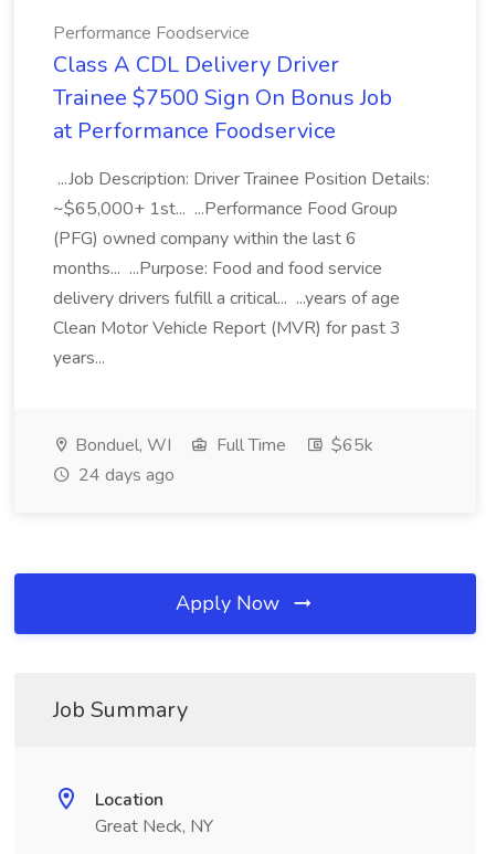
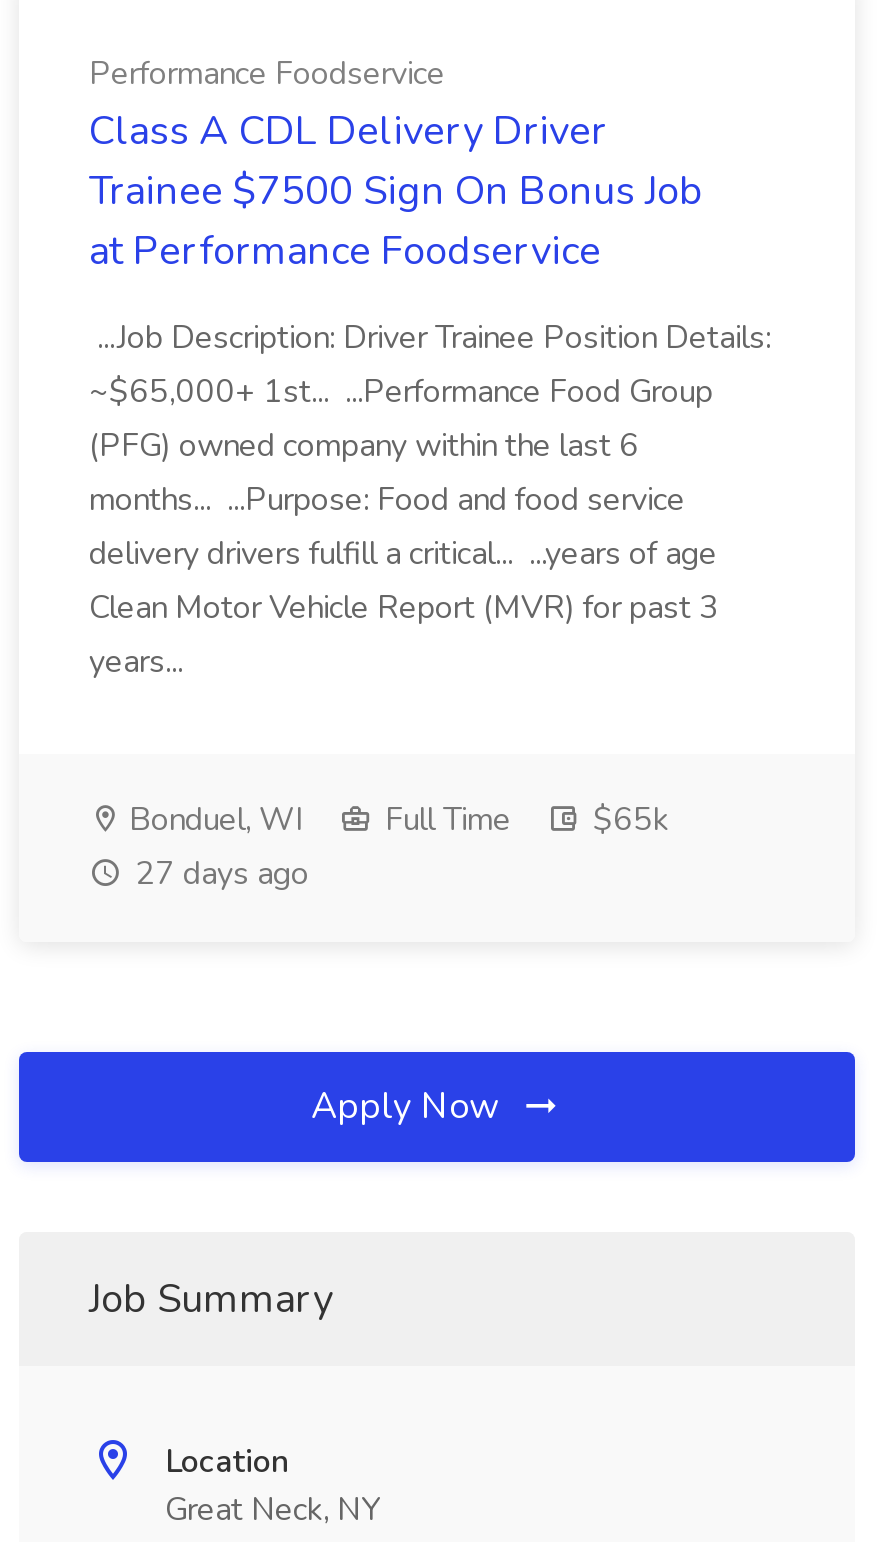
[74,463,175,487] 24 days ago -> [127,852,309,896] 27 days ago

